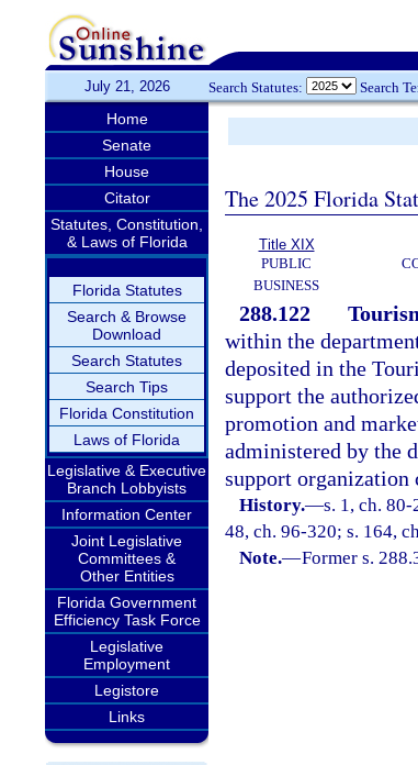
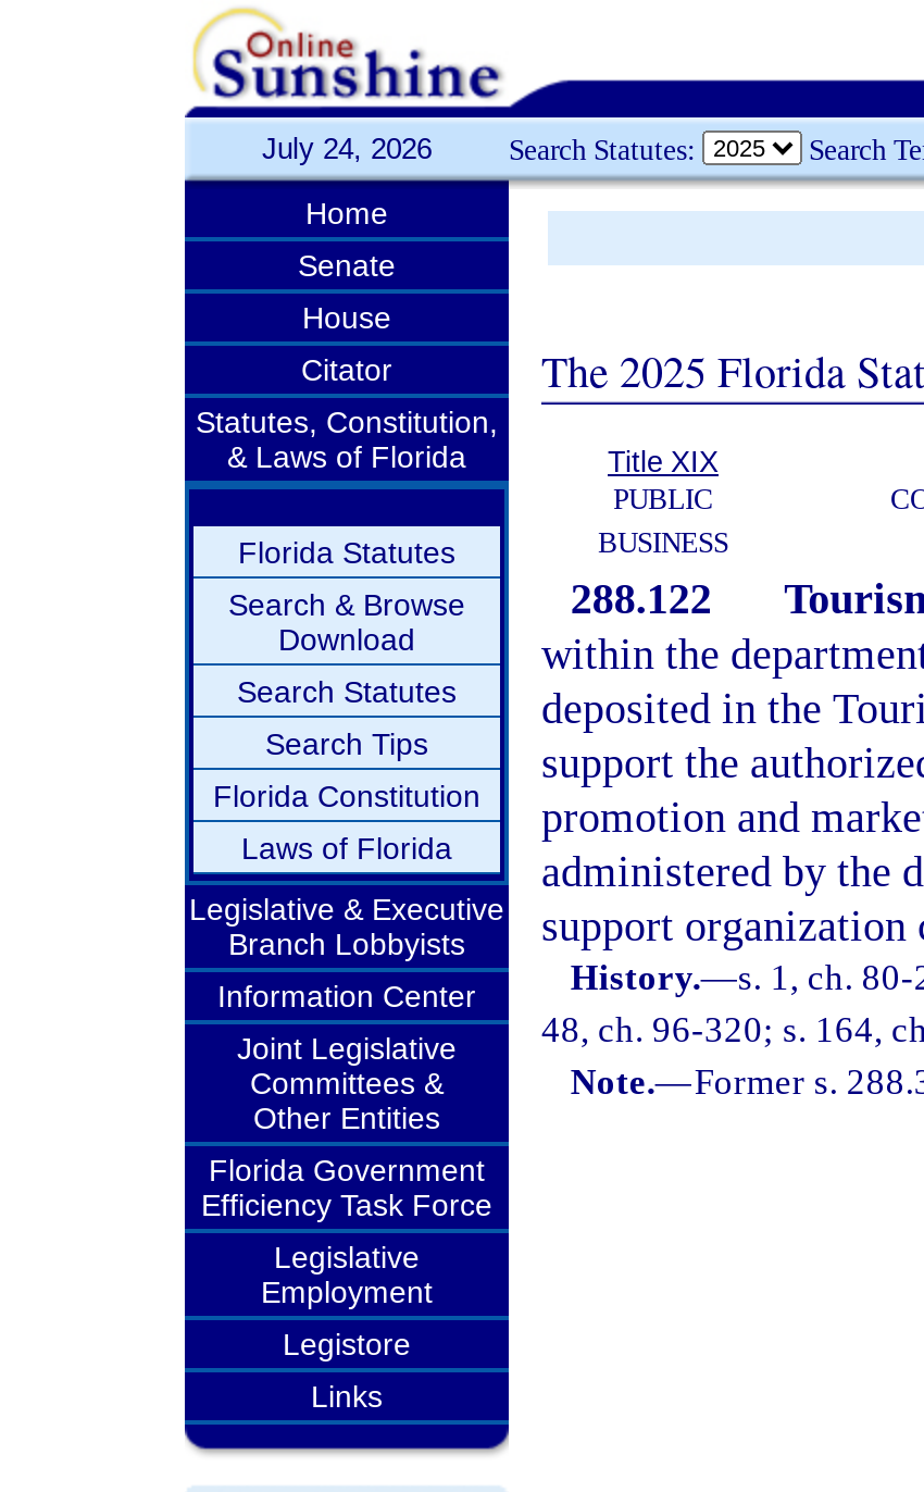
[84,78,170,95] July 21, 2026 -> [262,133,432,165] July 24, 2026

